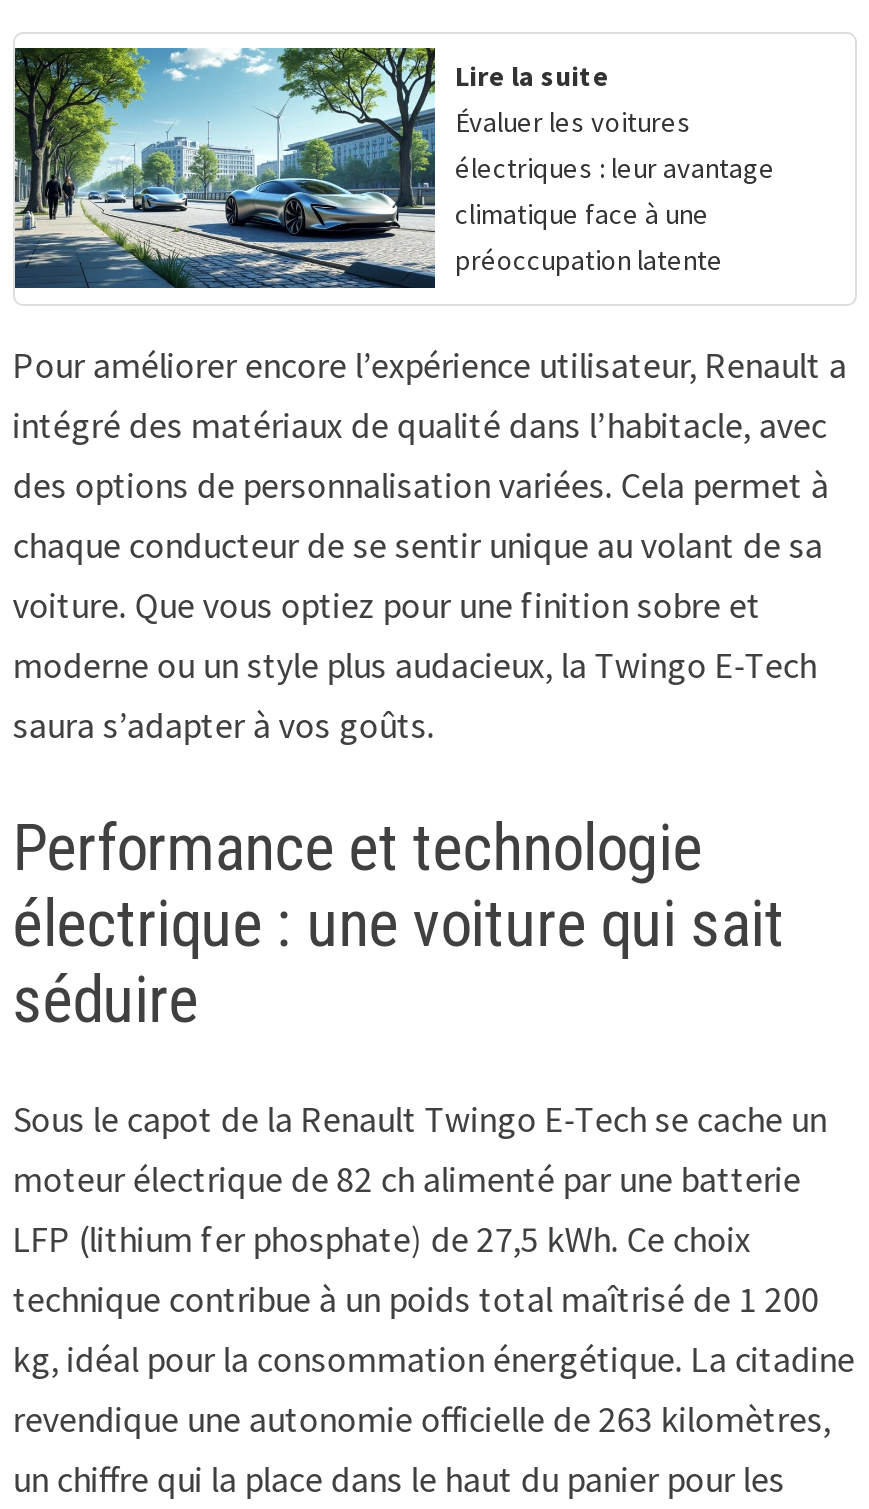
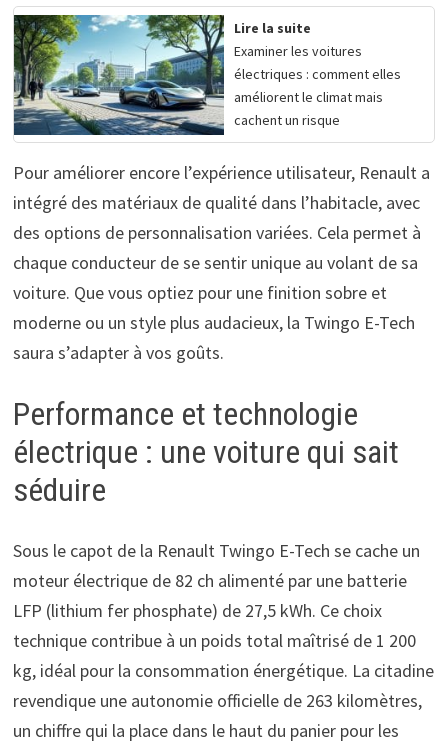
[455,104,775,278] Évaluer les voitures | électriques : leur avantage | climatique face à une | préoccupation latente -> [234,42,401,129] Examiner les voitures | électriques : comment elles | améliorent le climat mais | cachent un risque

